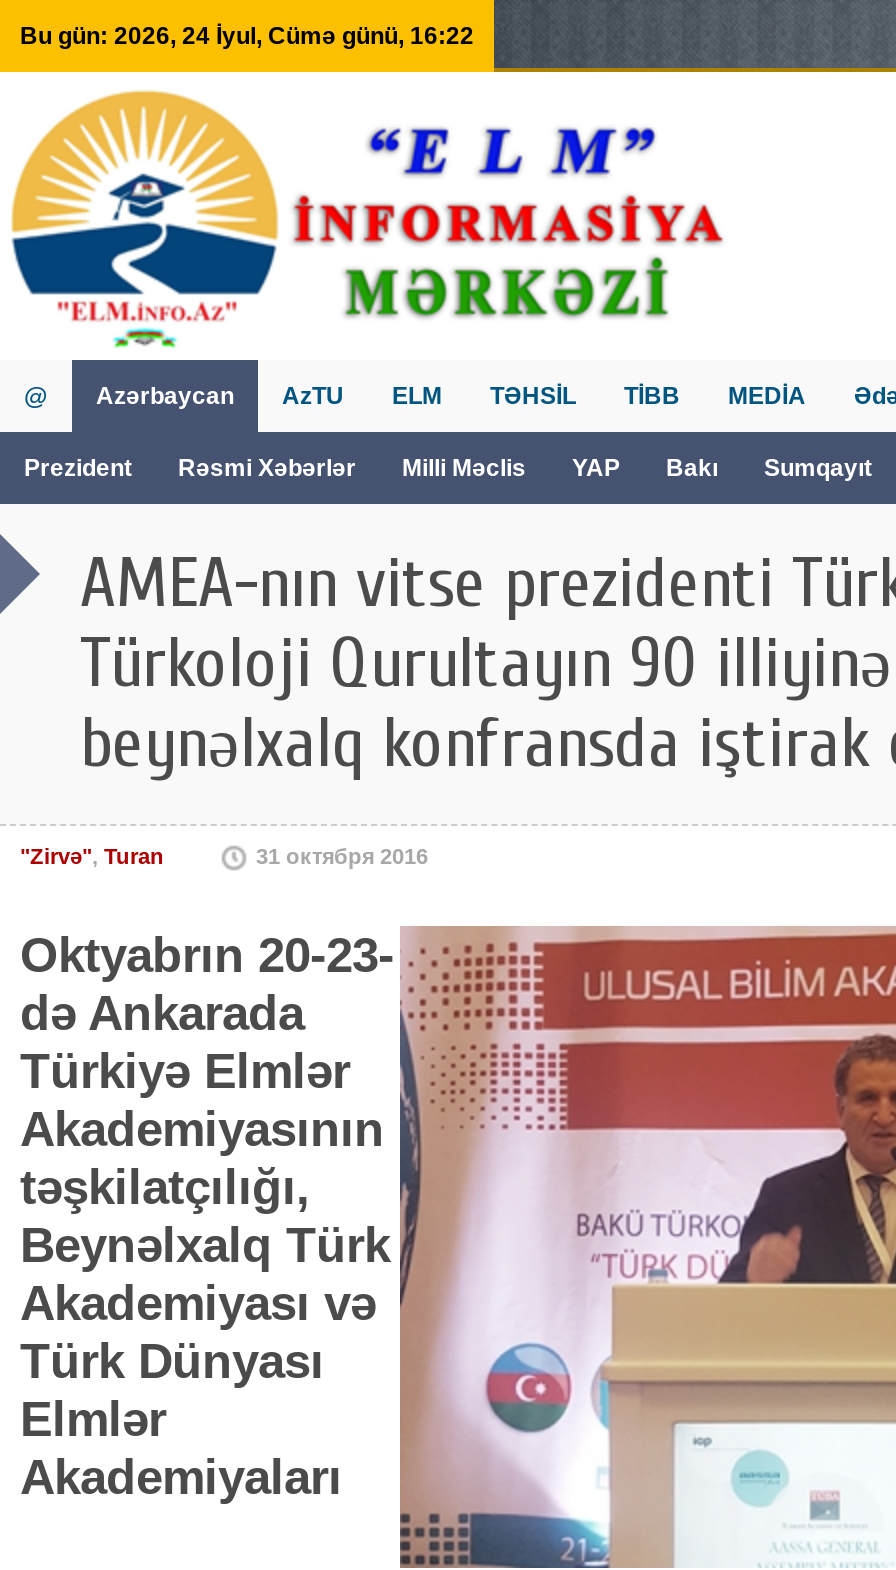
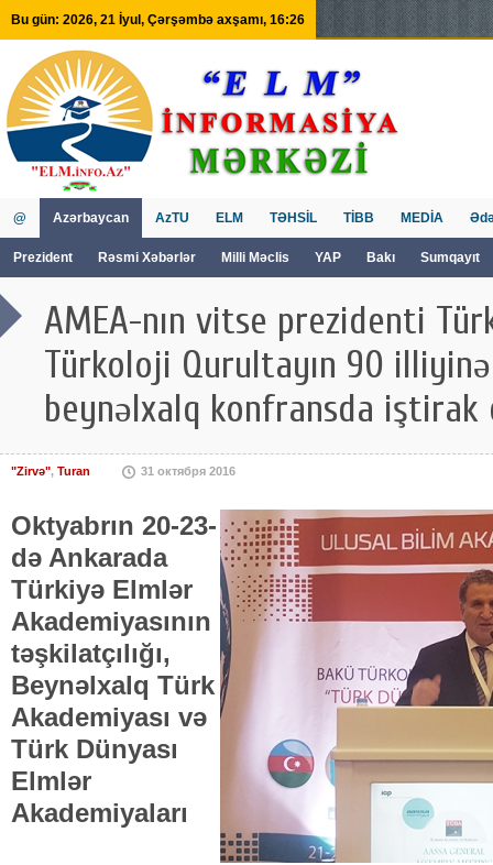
[20,22,474,50] Bu gün: 2026, 24 İyul, Cümə günü, 16:22 -> [11,12,305,28] Bu gün: 2026, 21 İyul, Çərşəmbə axşamı, 16:26

